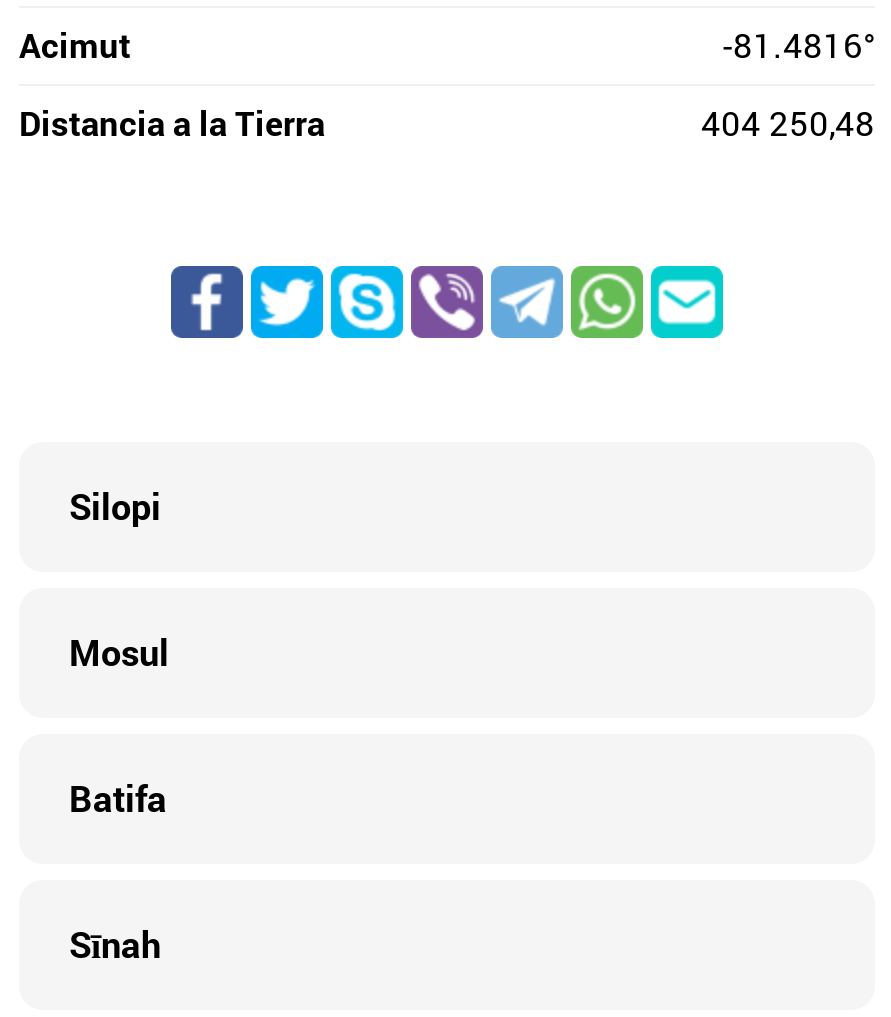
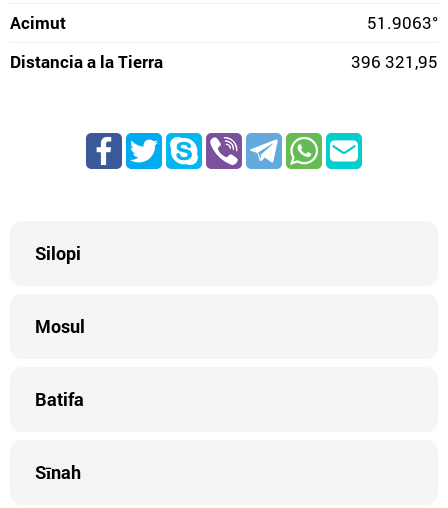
[723,22,875,68] -81.4816° -> [367,11,438,34] 51.9063°
[701,100,875,146] 404 250,48 -> [351,50,438,73] 396 321,95

